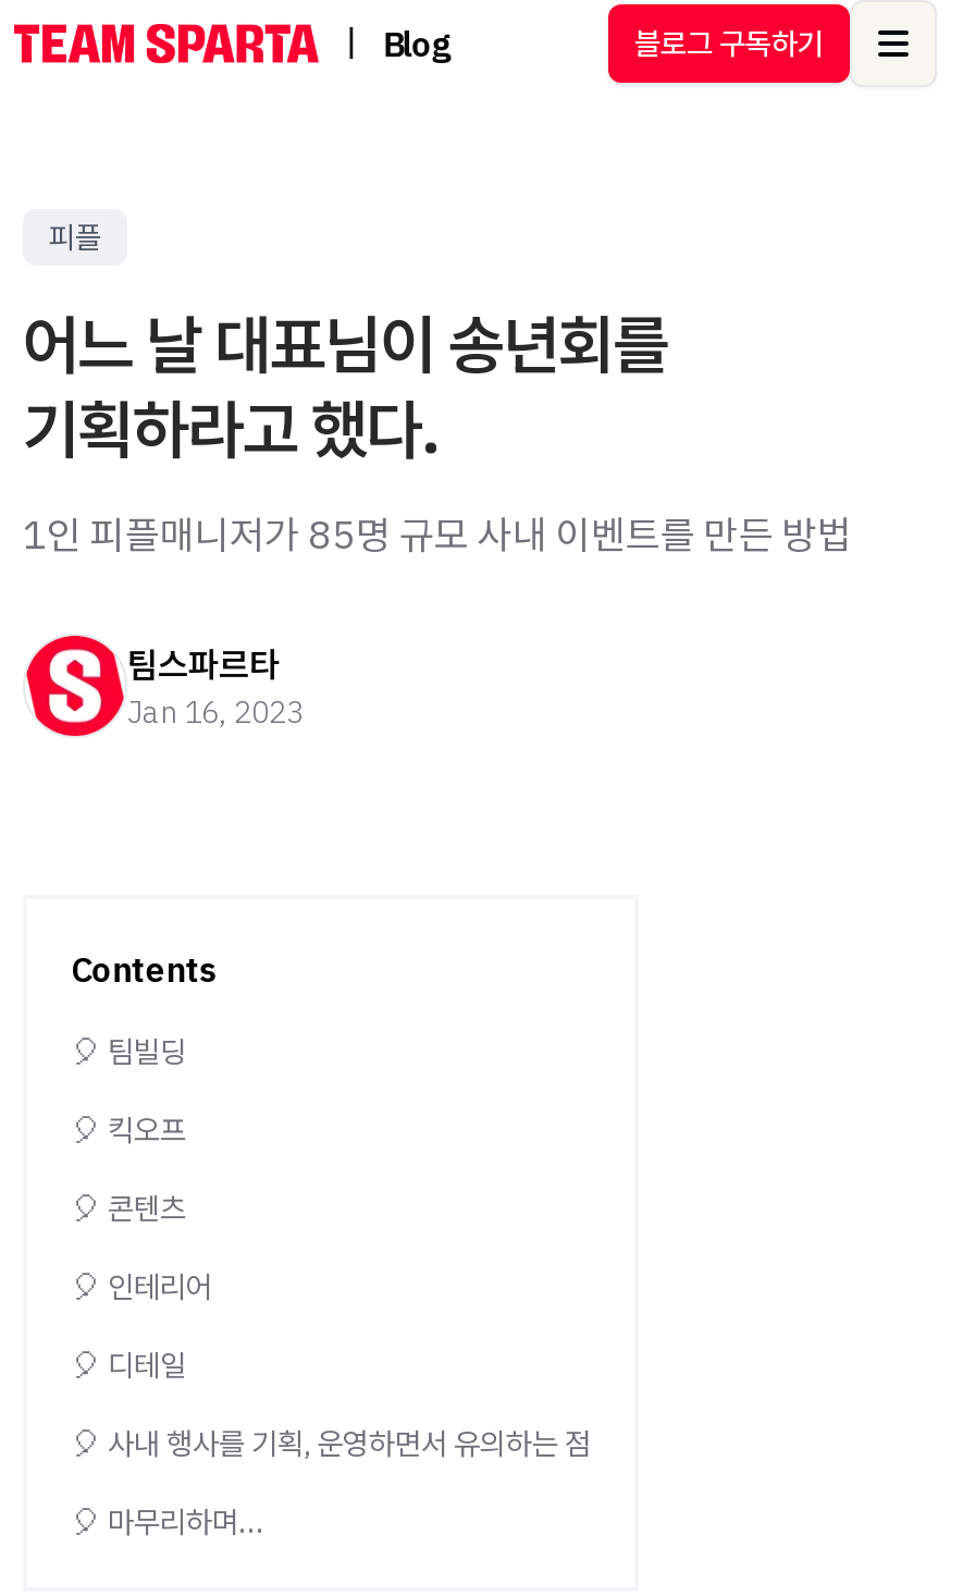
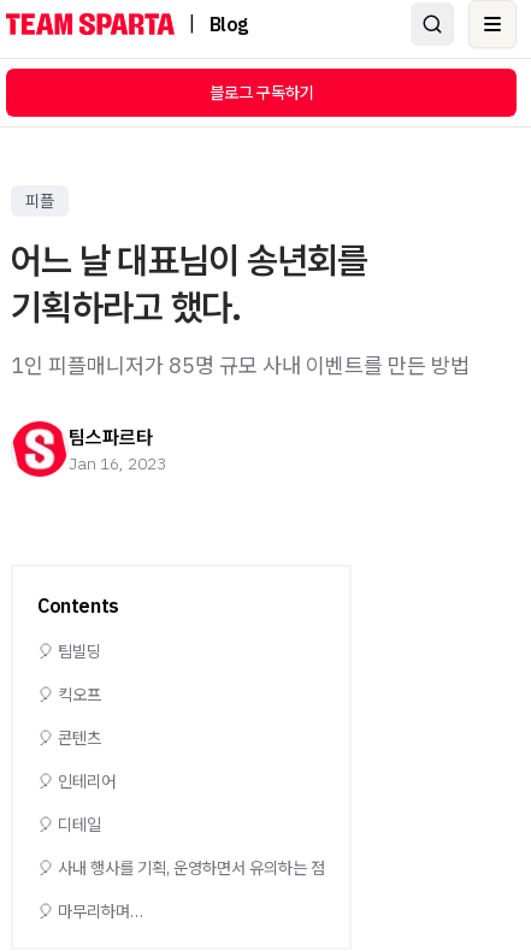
moved [634,24,824,63] -> [209,82,314,104]: 블로그 구독하기

